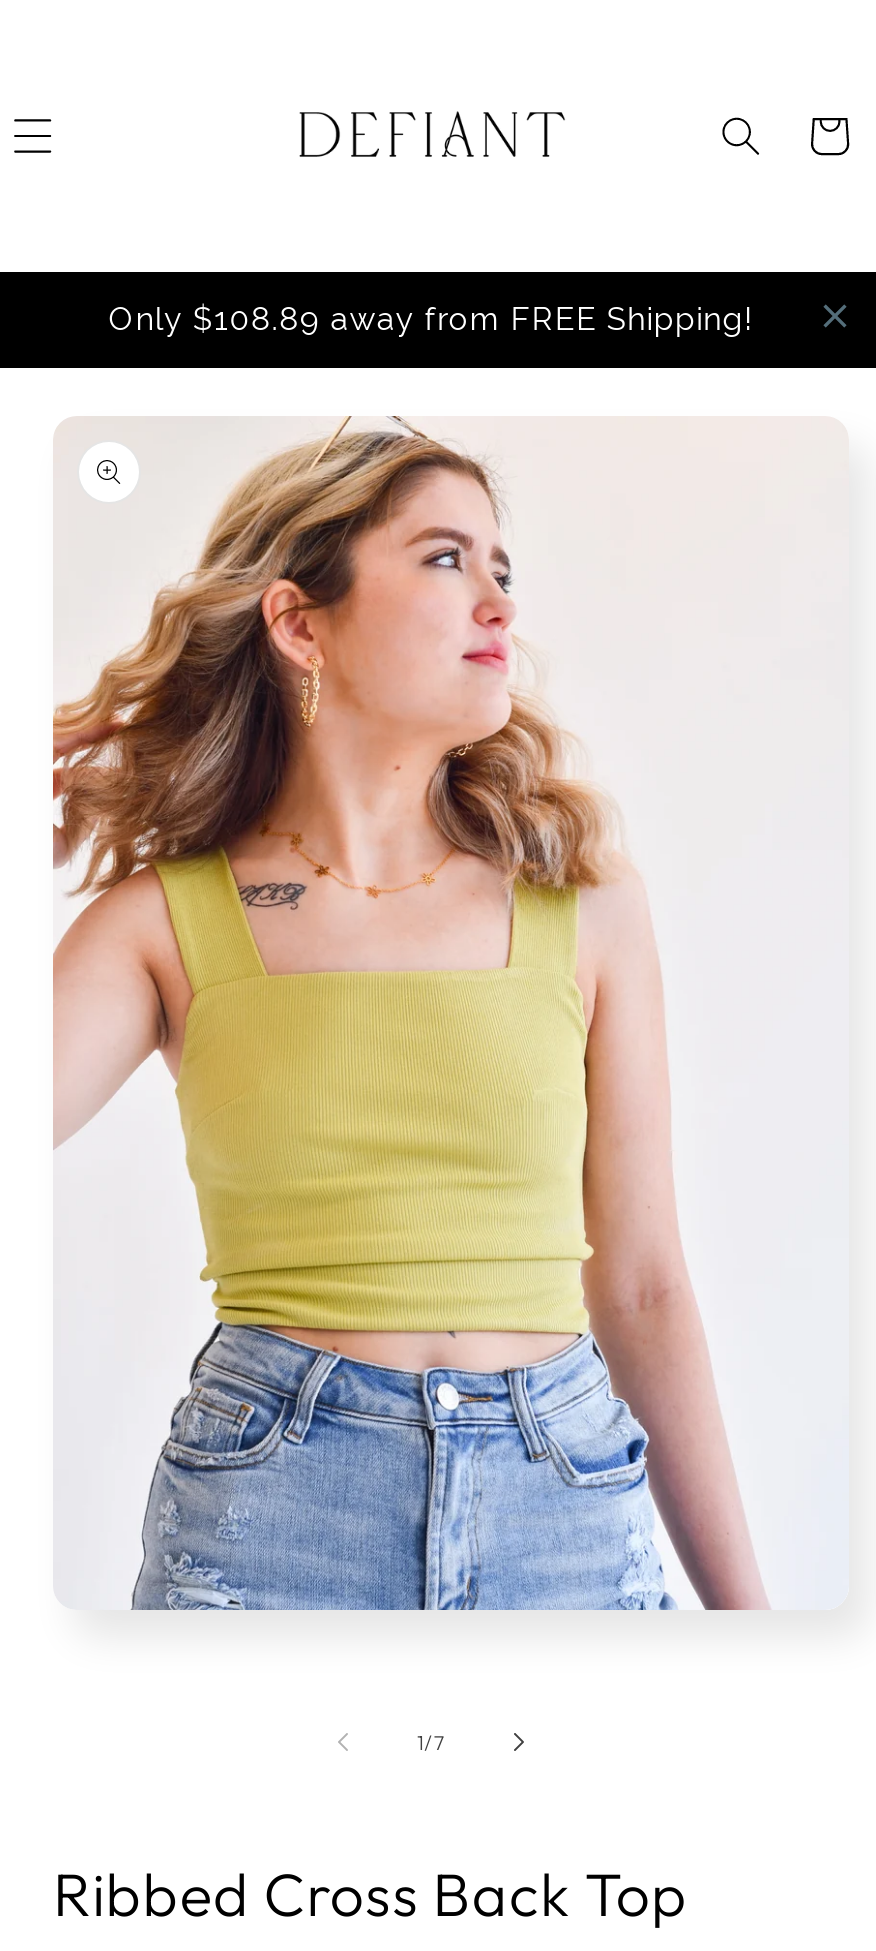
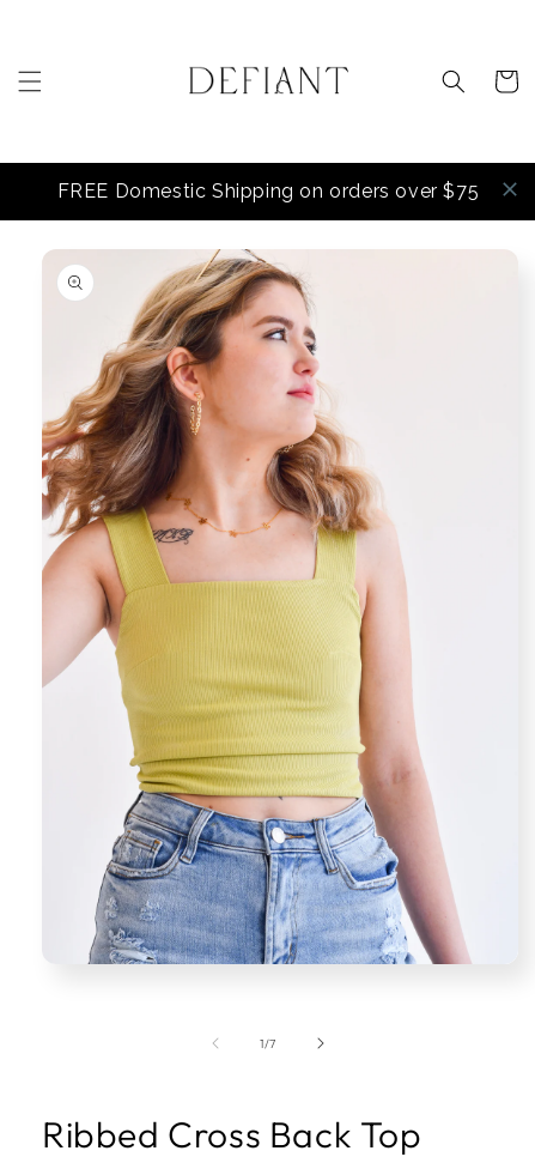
[109,301,753,339] Only $108.89 away from FREE Shipping! -> [57,180,479,203] FREE Domestic Shipping on orders over $75

